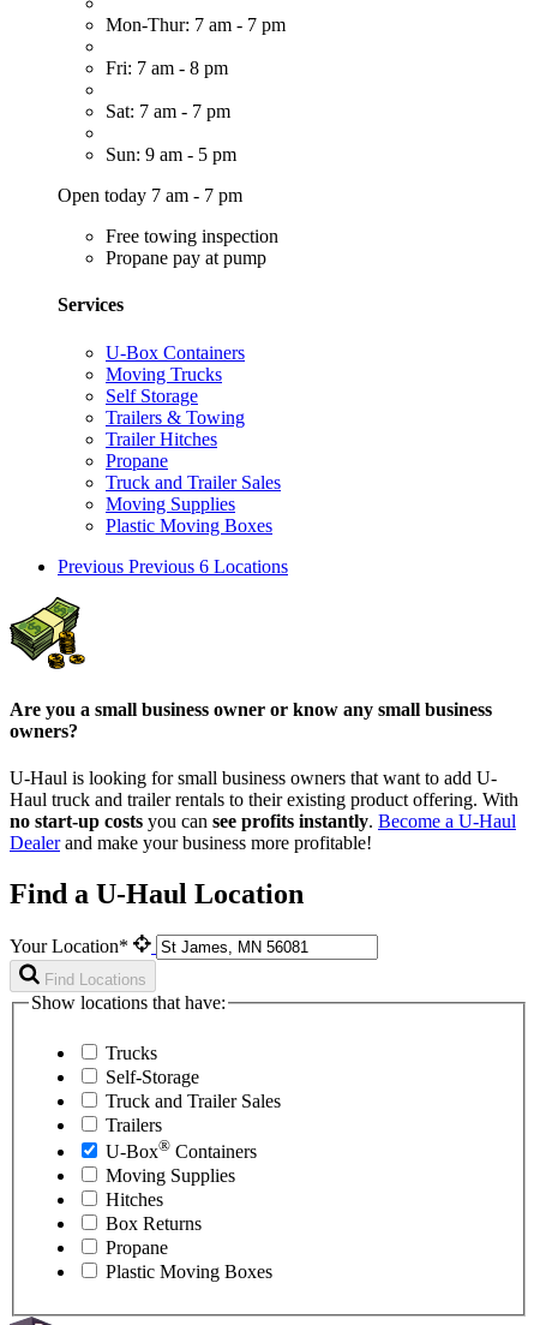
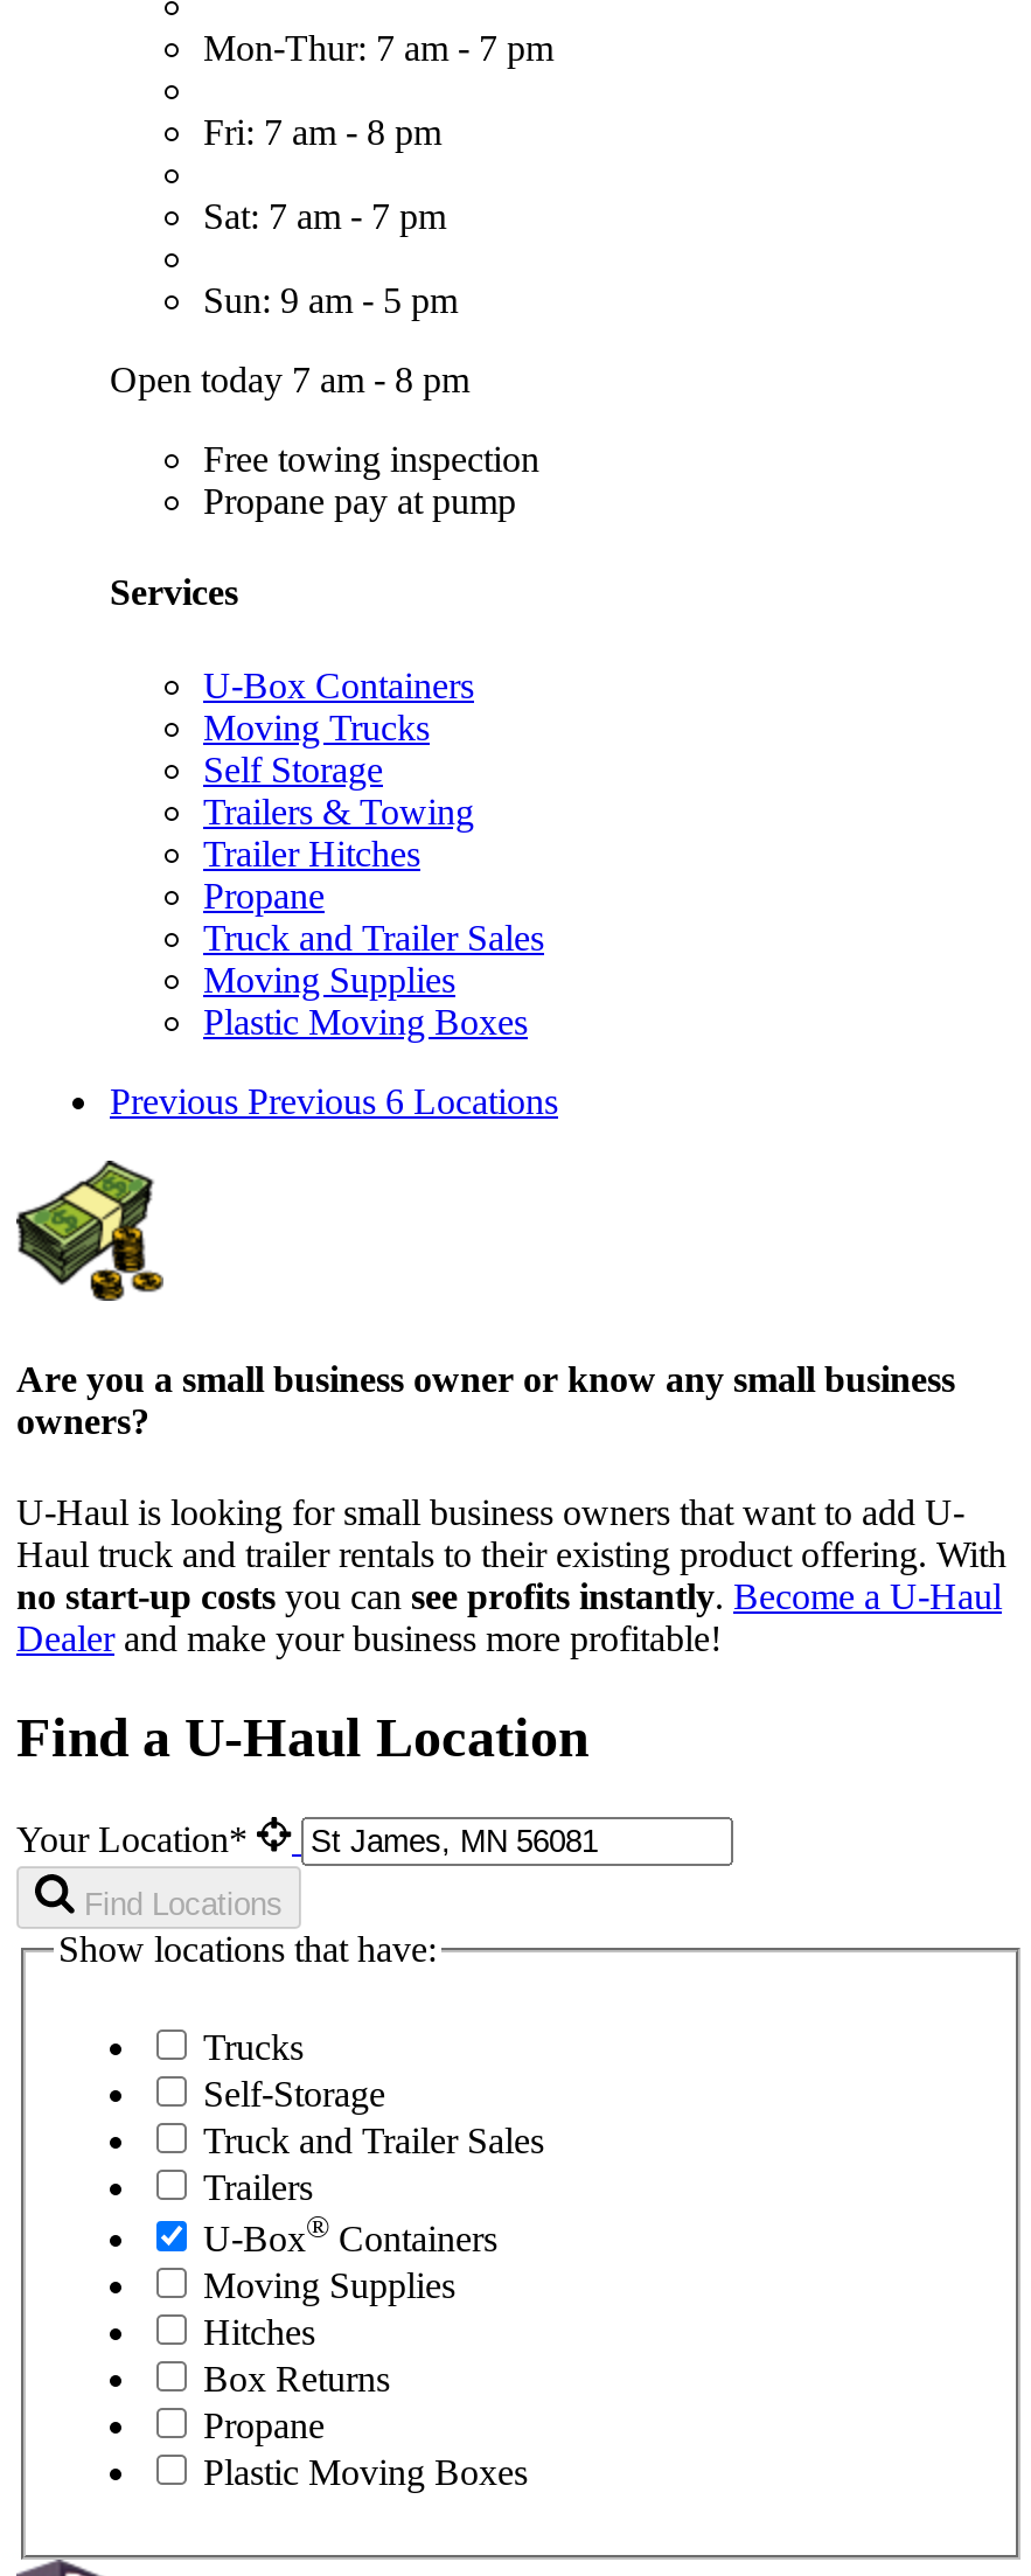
[58,185,242,205] Open today 7 am - 7 pm -> [110,360,469,399] Open today 7 am - 8 pm

